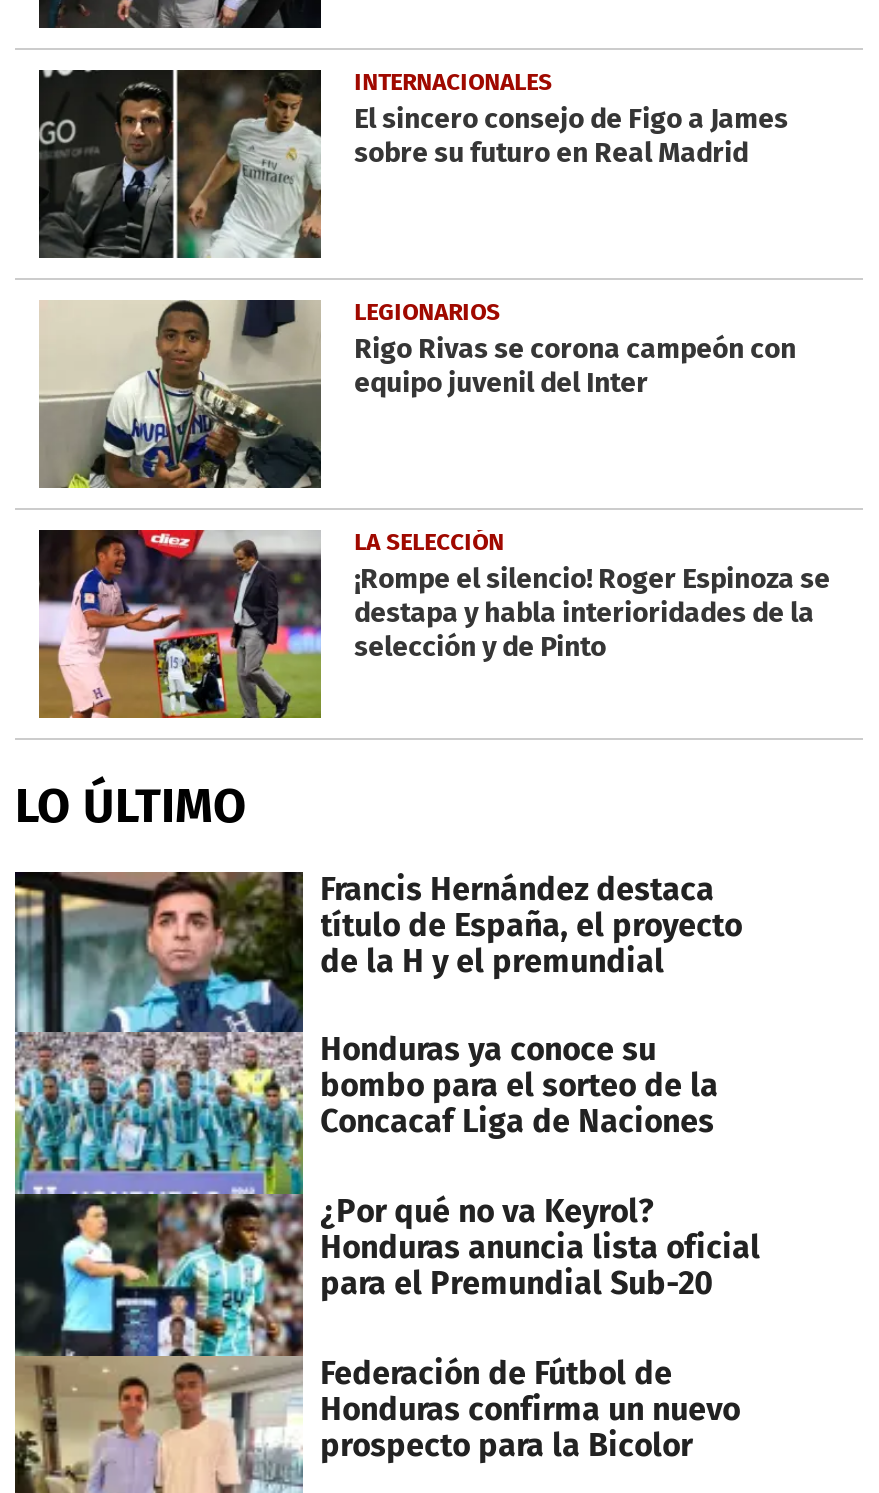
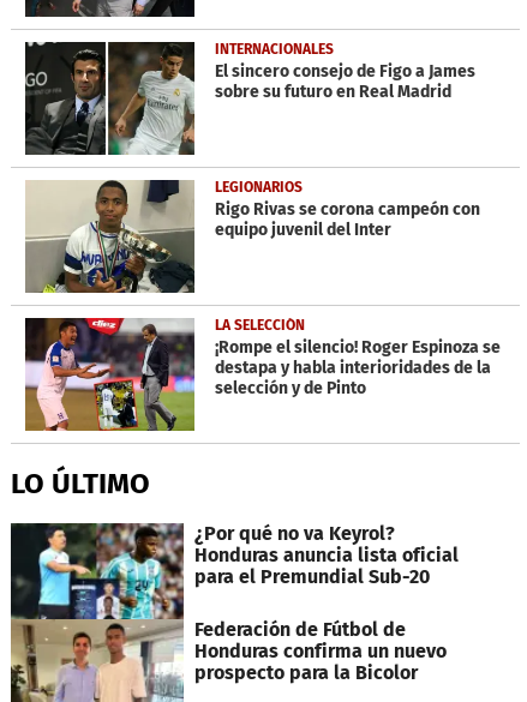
[13,869,742,1196] [image] | Francis Hernández destaca | título de España, el proyecto | de la H y el premundial | Honduras ya conoce su | bombo para el sorteo de la | Concacaf Liga de Naciones -> none

